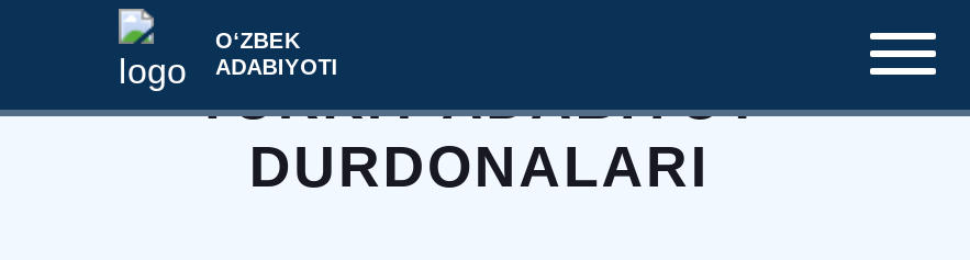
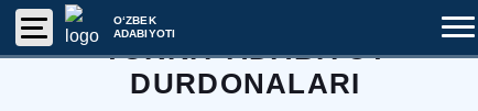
none -> [14,8,54,47] [image]

